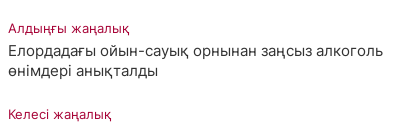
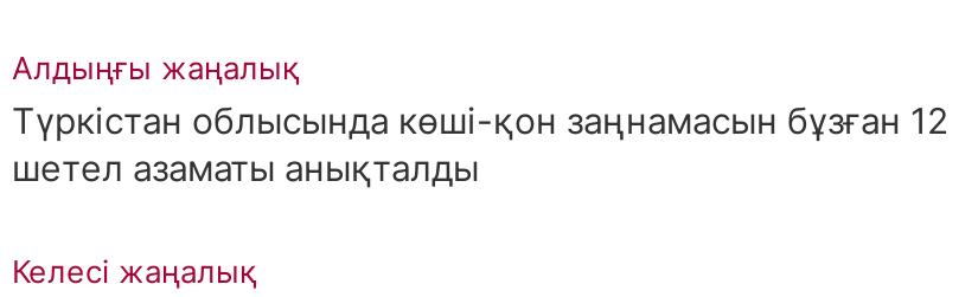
[8,40,383,79] Елордадағы ойын-сауық орнынан заңсыз алкоголь | өнімдері анықталды -> [12,97,948,189] Түркістан облысында көші-қон заңнамасын бұзған 12 | шетел азаматы анықталды

